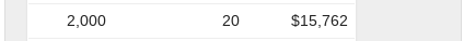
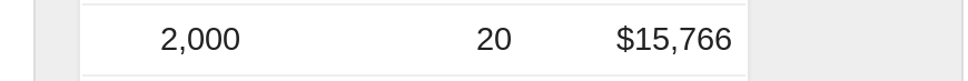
[291,11,348,29] $15,762 -> [616,20,732,56] $15,766

